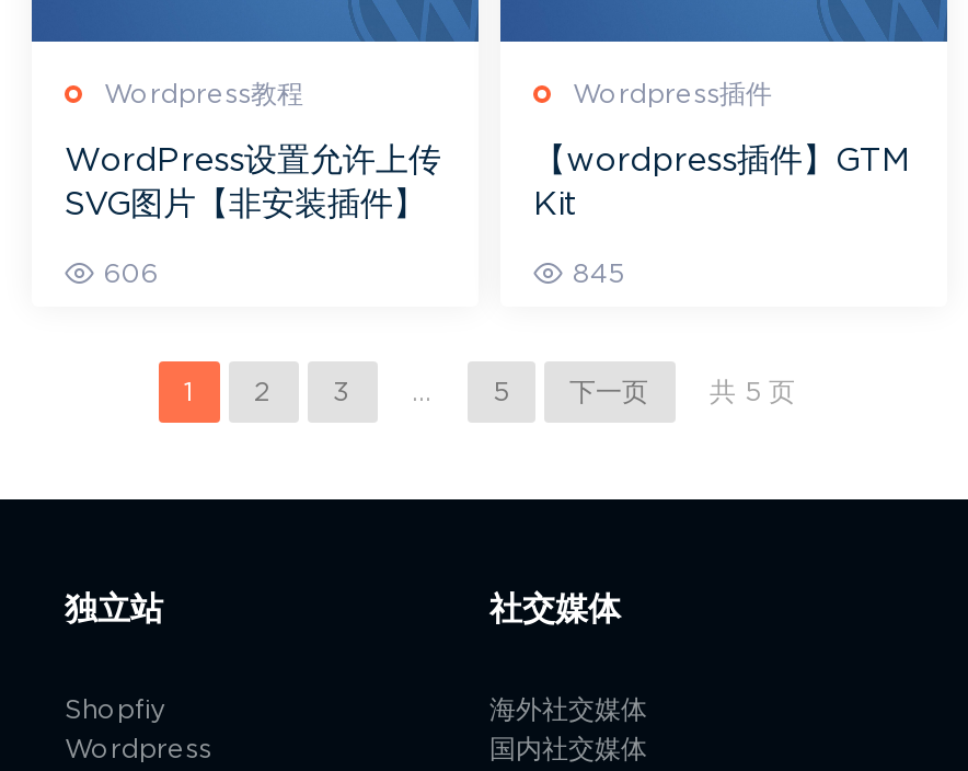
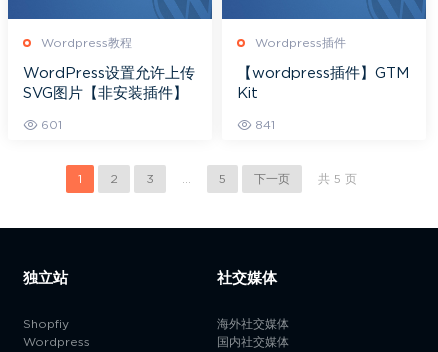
[95,261,159,287] 606 -> [37,119,62,131] 601
[564,261,623,287] 845 -> [251,119,275,131] 841

